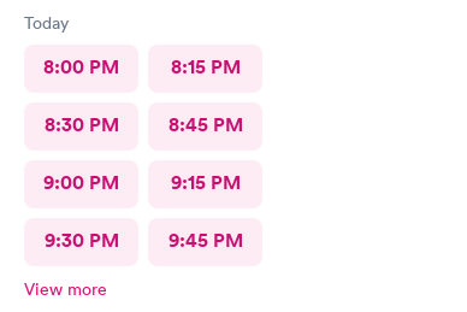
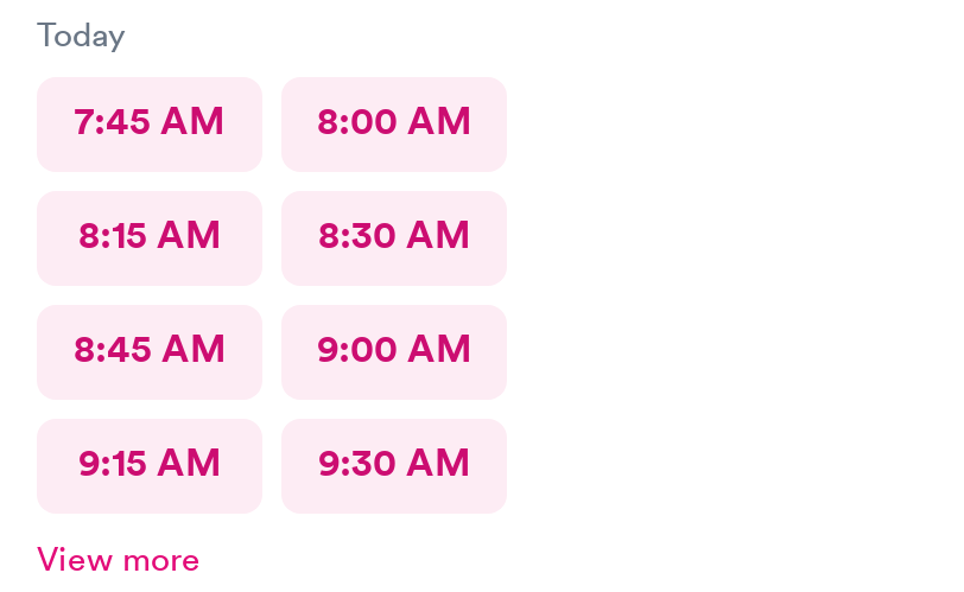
[43,54,240,79] 8:00 PM | 8:15 PM -> [75,95,471,145] 7:45 AM | 8:00 AM
[44,111,243,137] 8:30 PM | 8:45 PM -> [78,209,470,259] 8:15 AM | 8:30 AM
[43,169,240,195] 9:00 PM | 9:15 PM -> [74,323,471,373] 8:45 AM | 9:00 AM
[44,227,243,252] 9:30 PM | 9:45 PM -> [78,437,470,486] 9:15 AM | 9:30 AM

